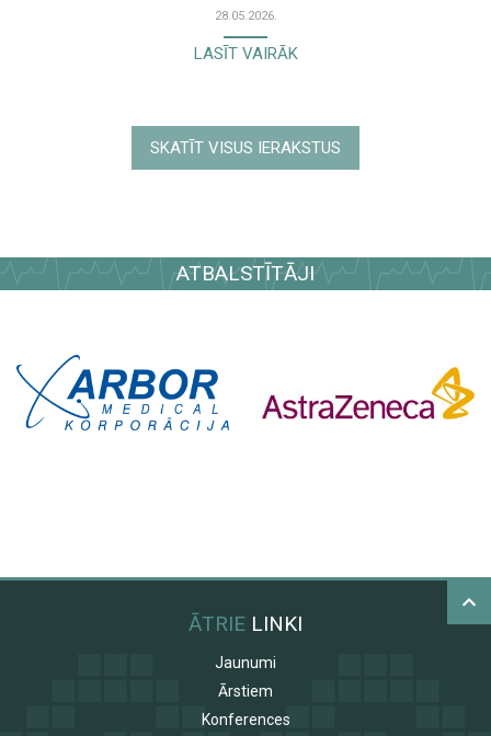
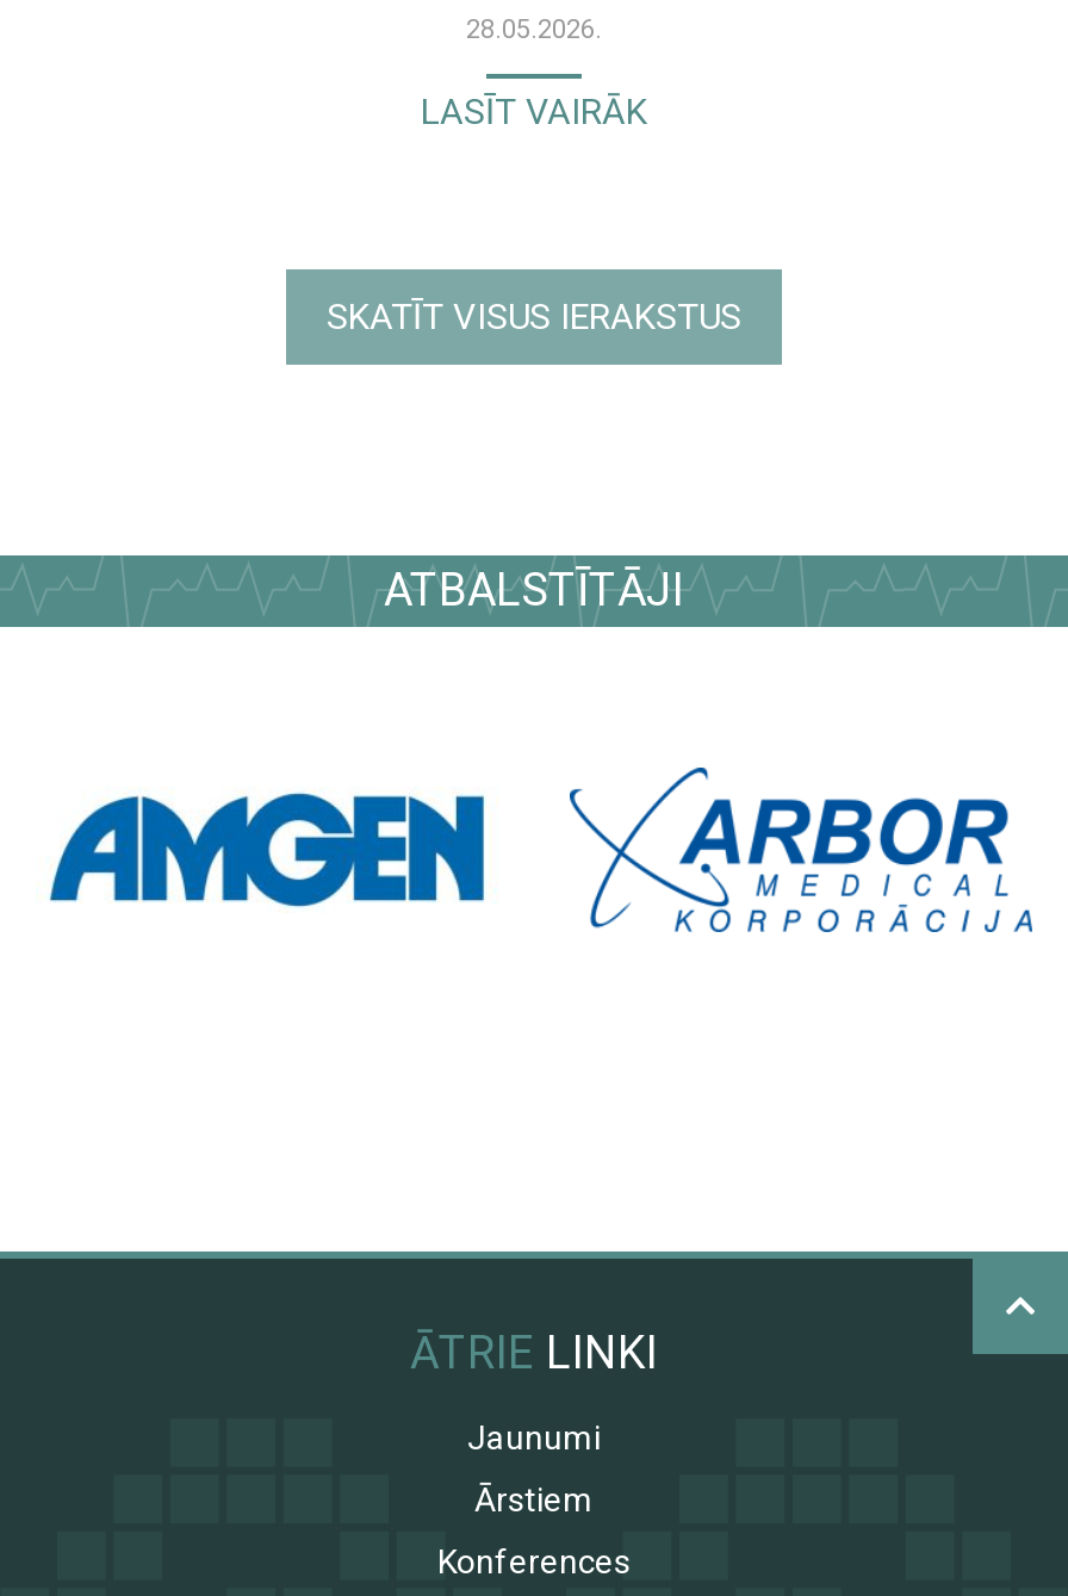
[15,354,230,432] [image] -> [36,768,498,932] [image]
[261,355,476,430] [image] -> [567,765,1035,934] [image]

